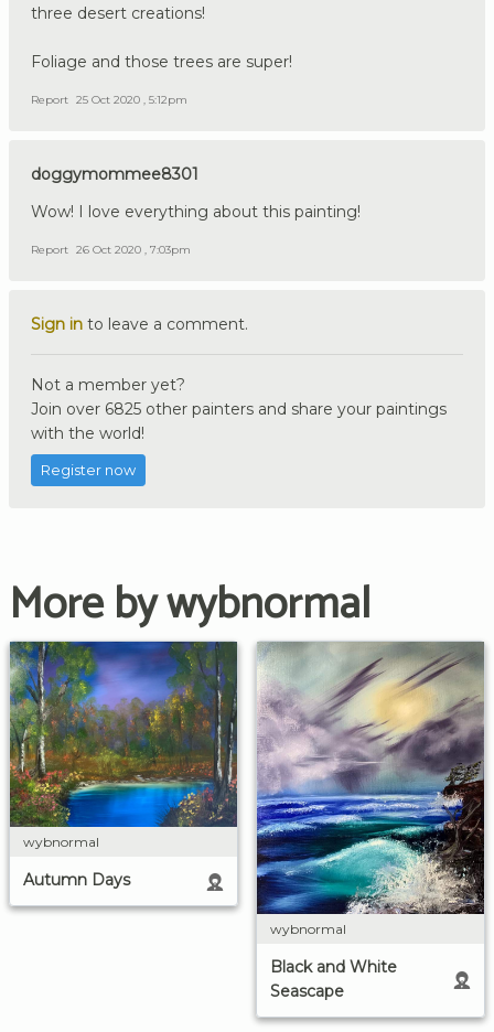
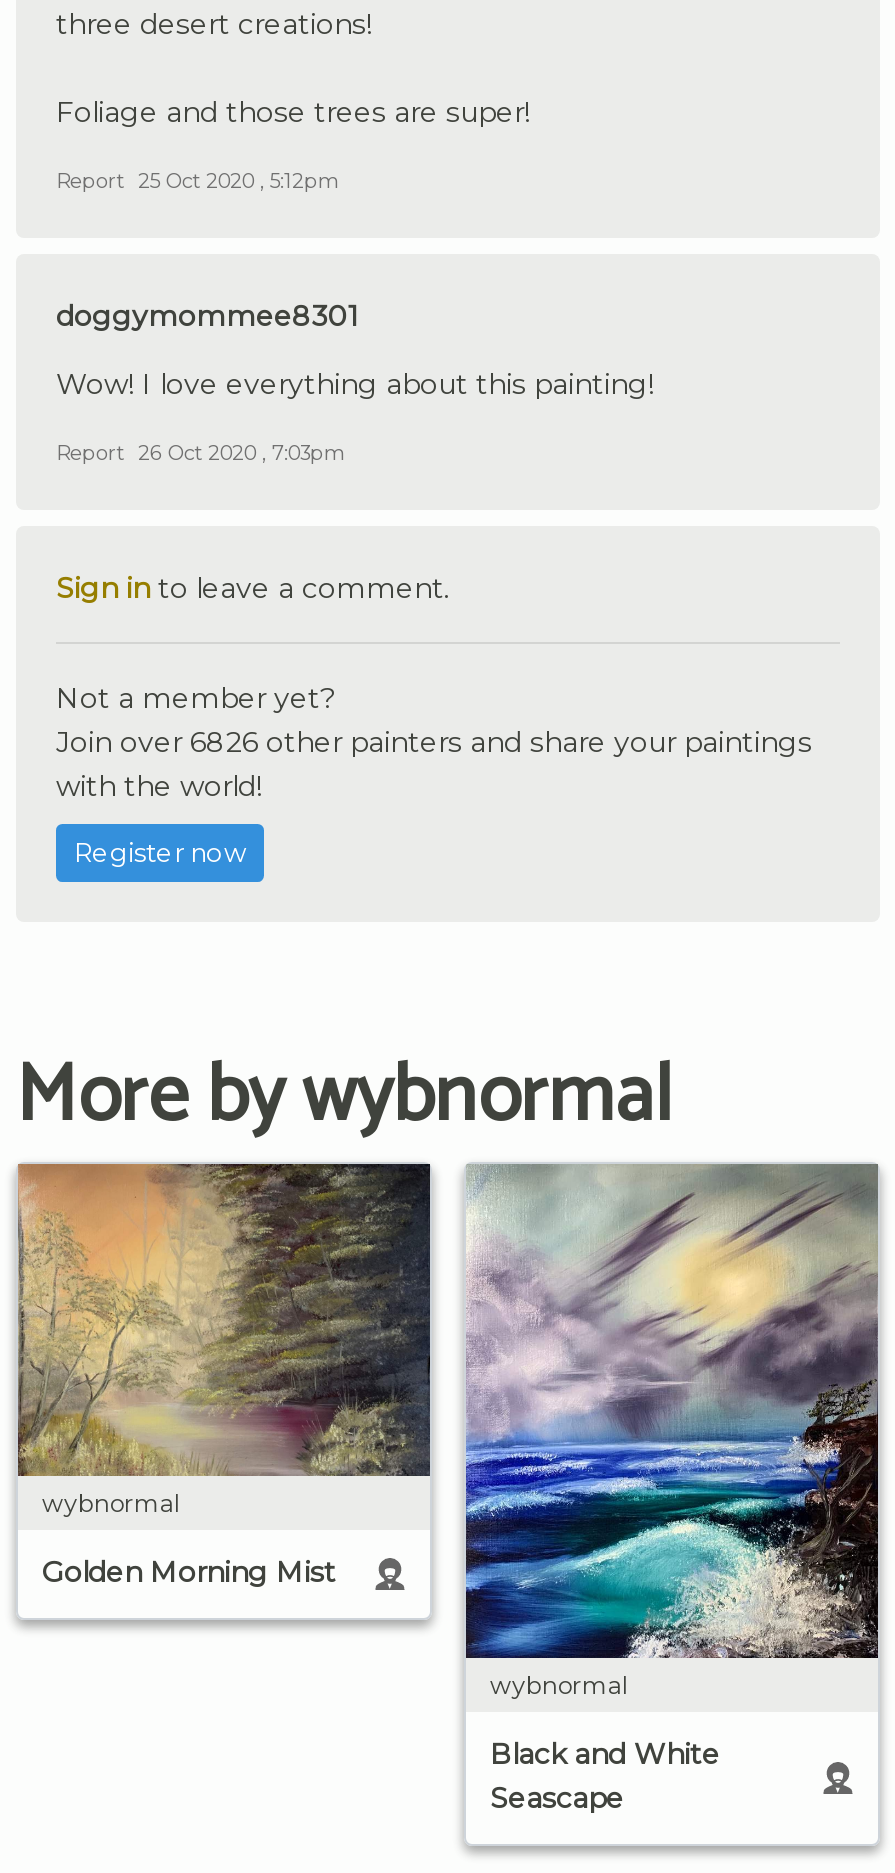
[31,399,447,419] Join over 6825 other painters and share your paintings -> [56,724,812,760] Join over 6826 other painters and share your paintings
[9,645,238,890] [image] | Autumn Days -> [18,1170,430,1589] [image] | Golden Morning Mist

